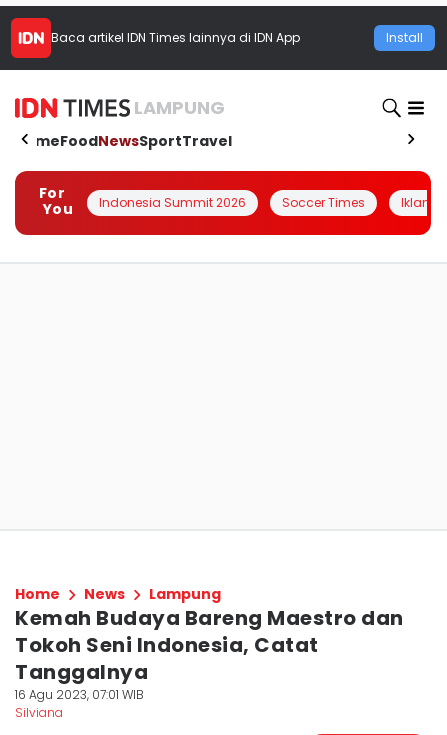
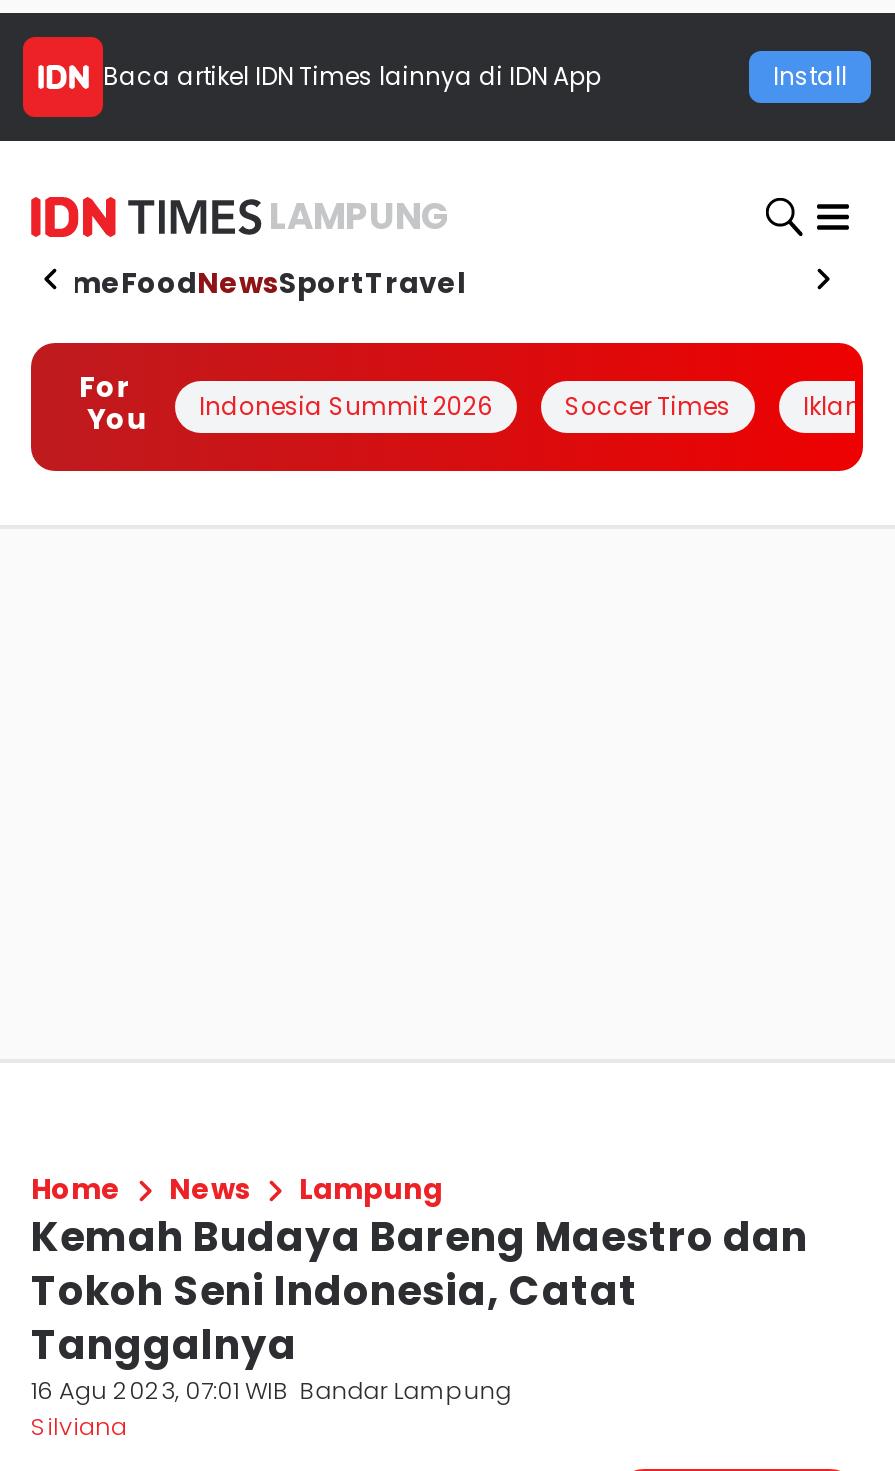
[15,686,144,703] 16 Agu 2023, 07:01 WIB -> [31,1373,511,1407] 16 Agu 2023, 07:01 WIB Bandar Lampung

